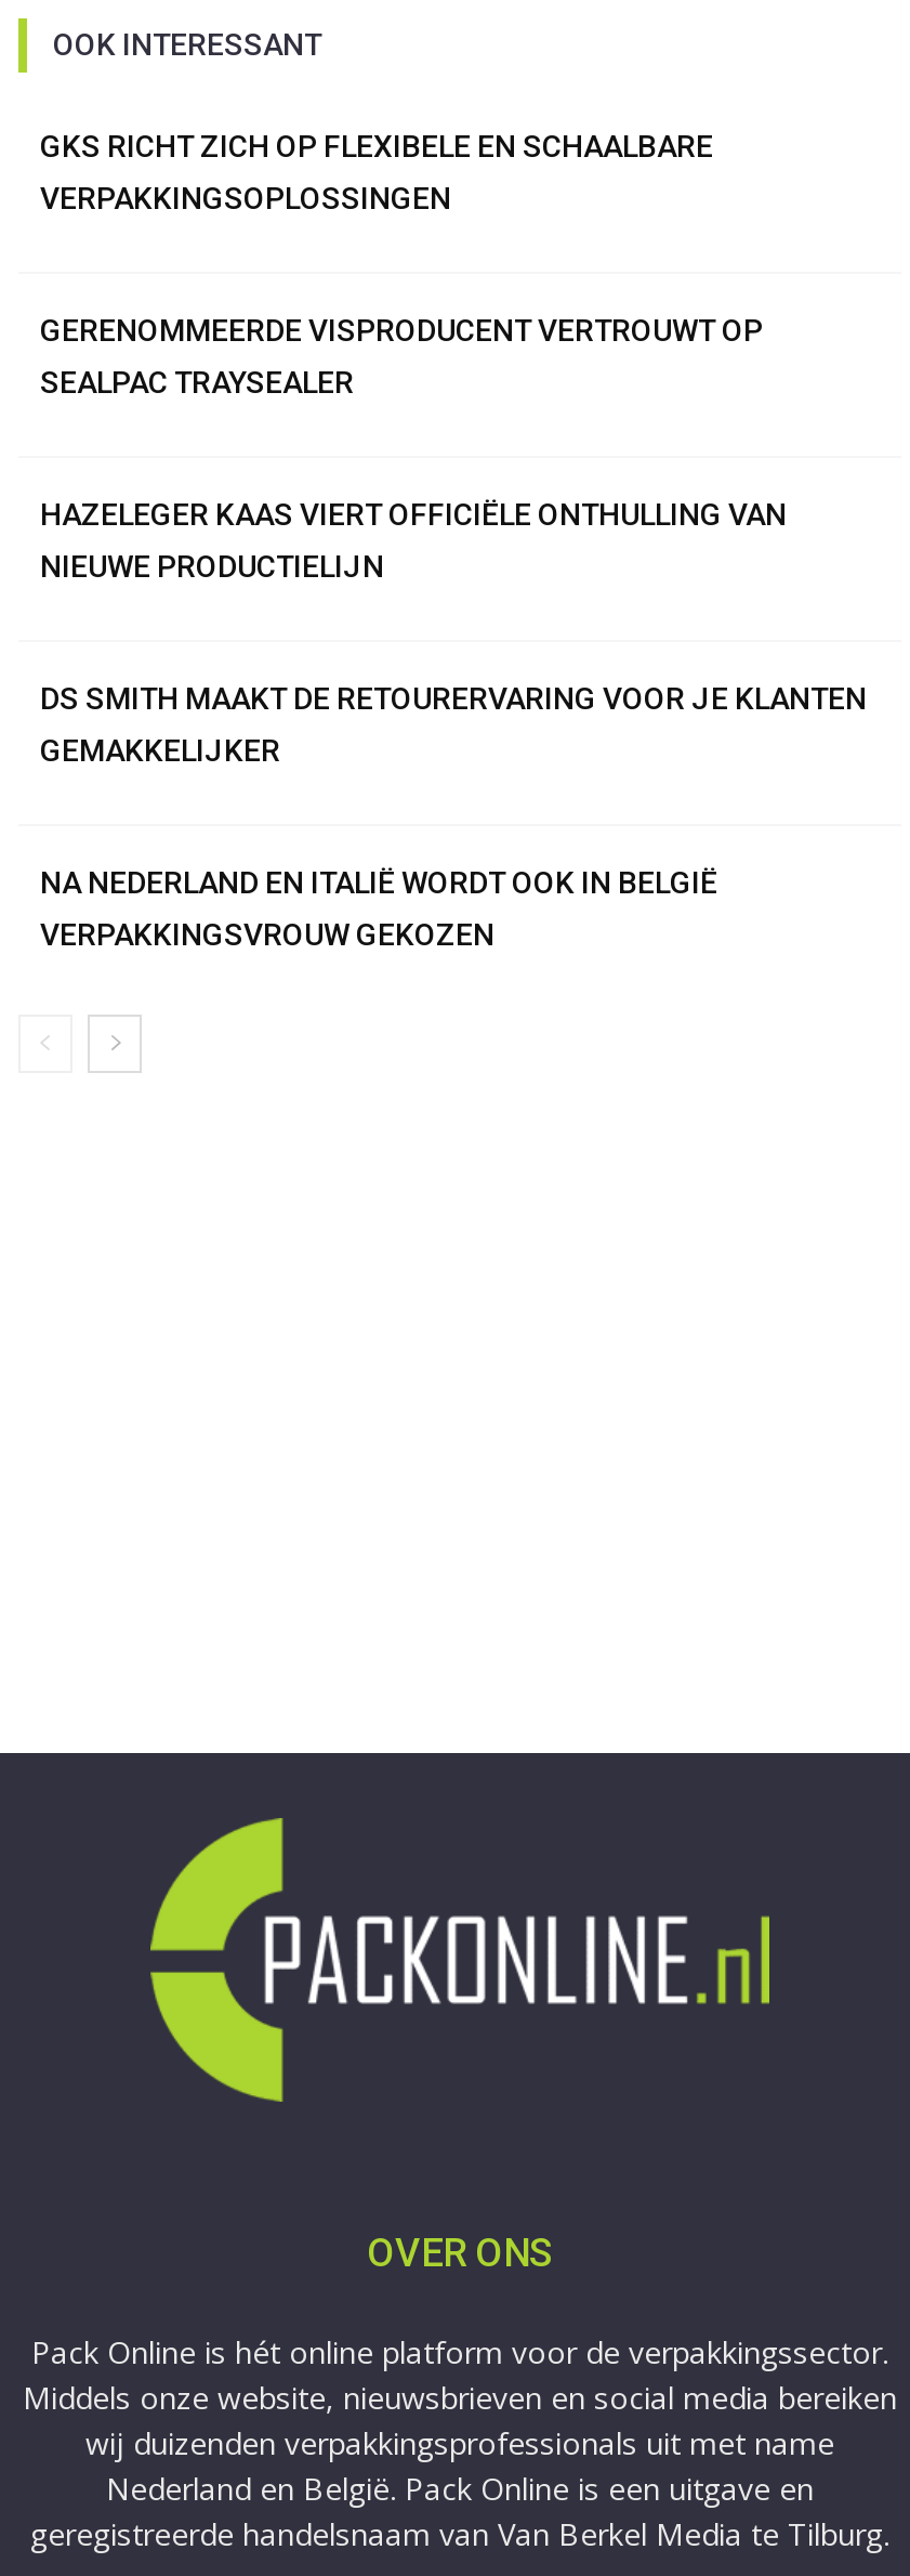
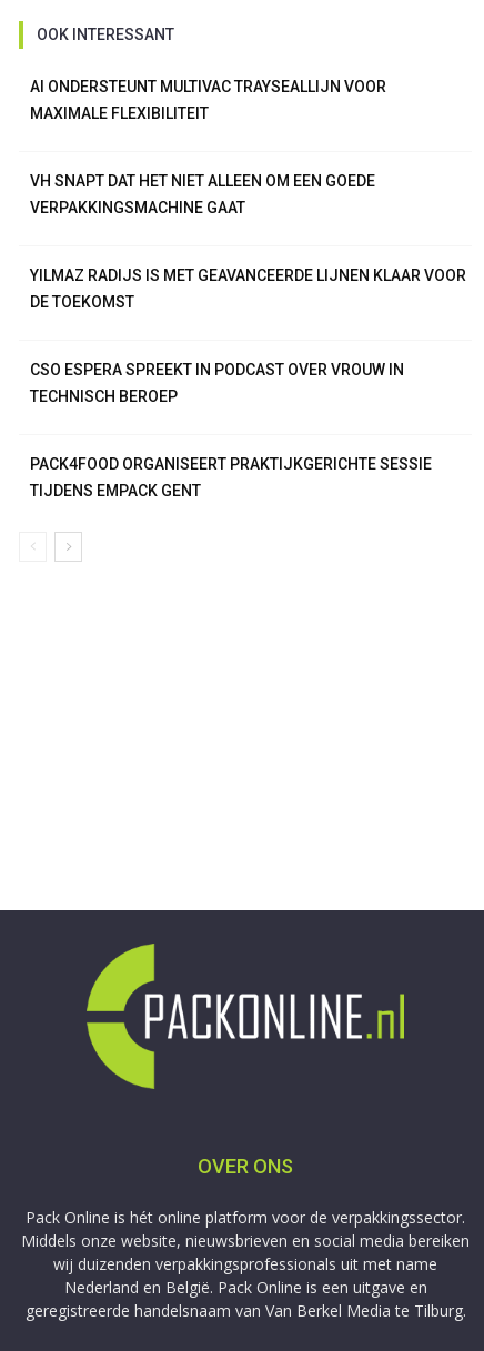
[40,128,713,163] GKS RICHT ZICH OP FLEXIBELE EN SCHAALBARE -> [30,77,386,95] AI ONDERSTEUNT MULTIVAC TRAYSEALLIJN VOOR
[40,180,451,215] VERPAKKINGSOPLOSSINGEN -> [30,104,209,122] MAXIMALE FLEXIBILITEIT
[40,312,763,347] GERENOMMEERDE VISPRODUCENT VERTROUWT OP -> [30,172,375,190] VH SNAPT DAT HET NIET ALLEEN OM EEN GOEDE
[40,364,354,399] SEALPAC TRAYSEALER -> [30,198,245,216] VERPAKKINGSMACHINE GAAT
[40,497,787,531] HAZELEGER KAAS VIERT OFFICIËLE ONTHULLING VAN -> [30,266,466,284] YILMAZ RADIJS IS MET GEAVANCEERDE LIJNEN KLAAR VOOR
[40,549,384,583] NIEUWE PRODUCTIELIJN -> [30,293,134,311] DE TOEKOMST
[40,681,867,715] DS SMITH MAAKT DE RETOURERVARING VOOR JE KLANTEN -> [30,361,404,378] CSO ESPERA SPREEKT IN PODCAST OVER VROUW IN
[40,733,280,767] GEMAKKELIJKER -> [30,387,178,405] TECHNISCH BEROEP
[40,865,717,899] NA NEDERLAND EN ITALIË WORDT OOK IN BELGIË -> [30,455,432,473] PACK4FOOD ORGANISEERT PRAKTIJKGERICHTE SESSIE
[40,917,494,951] VERPAKKINGSVROUW GEKOZEN -> [30,482,201,499] TIJDENS EMPACK GENT

